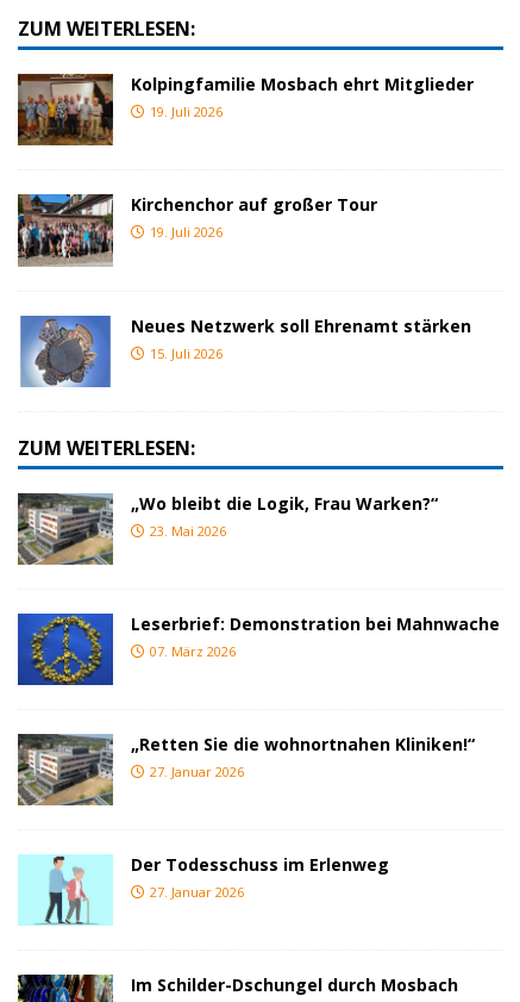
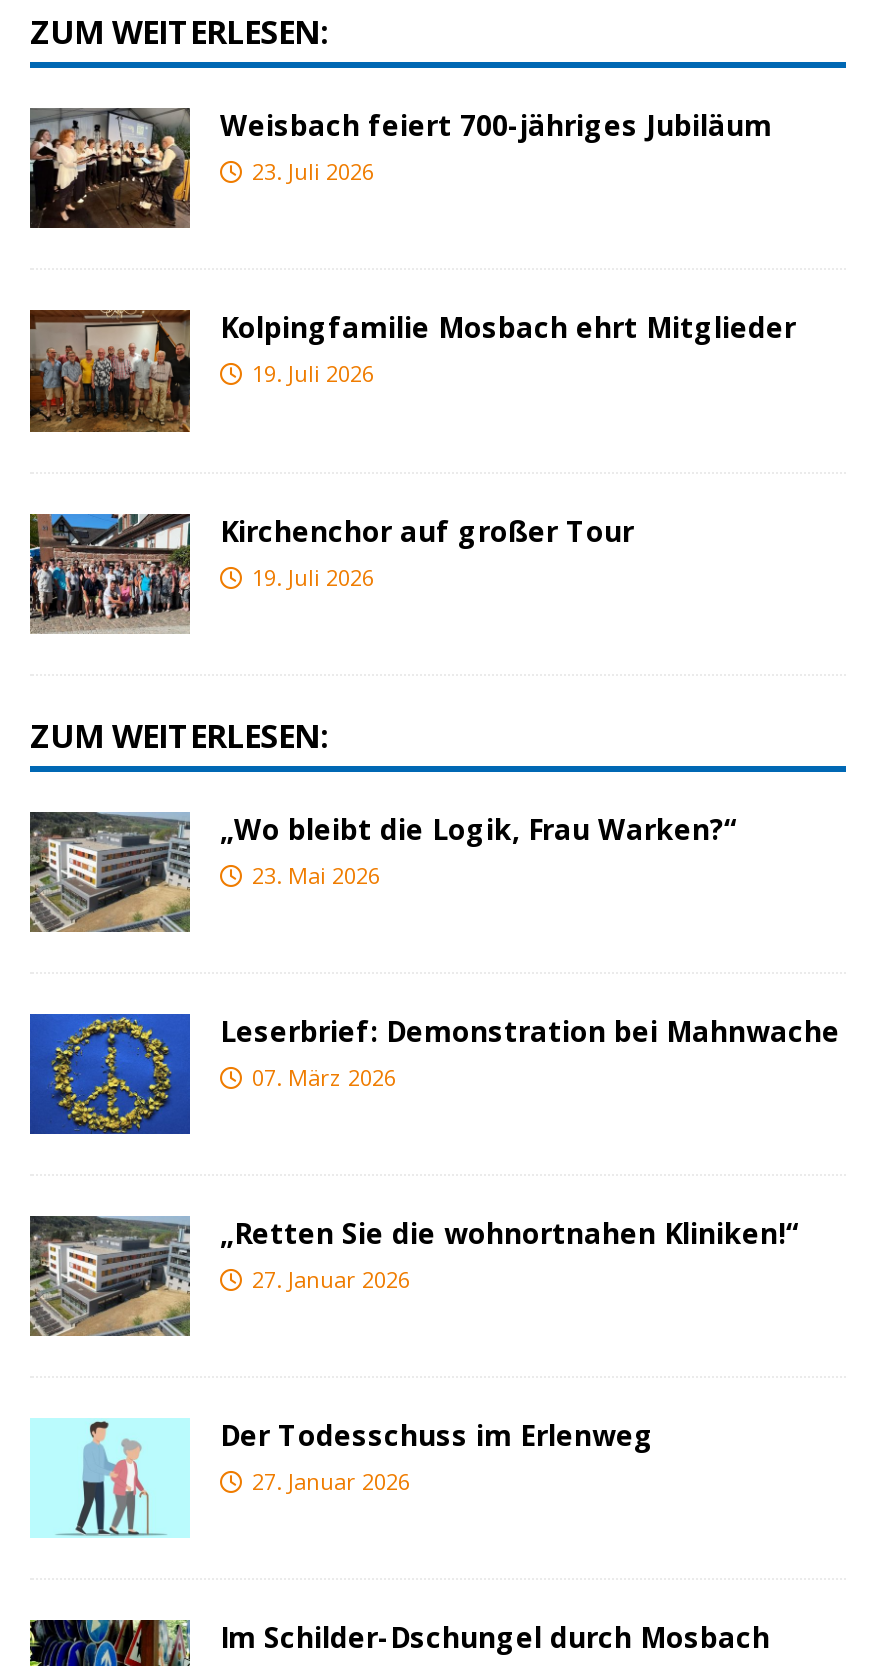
none -> [28,106,772,228] [image] | Weisbach feiert 700-jähriges Jubiläum | 23. Juli 2026
moved [17,71,474,241] -> [28,306,796,591]: [image] | Kolpingfamilie Mosbach ehrt Mitglieder | 19. Juli 2026 | Kirchenchor auf großer Tour | 19. Juli 2026
[18,314,471,388] [image] | Neues Netzwerk soll Ehrenamt stärken | 15. Juli 2026 -> none

